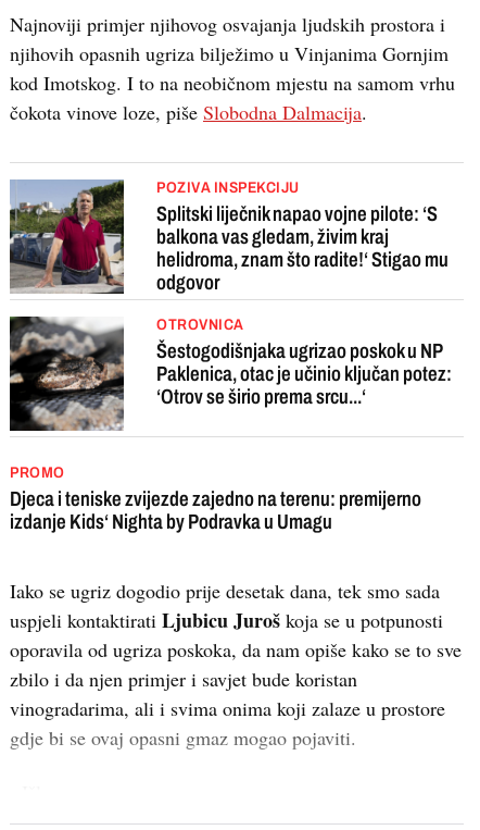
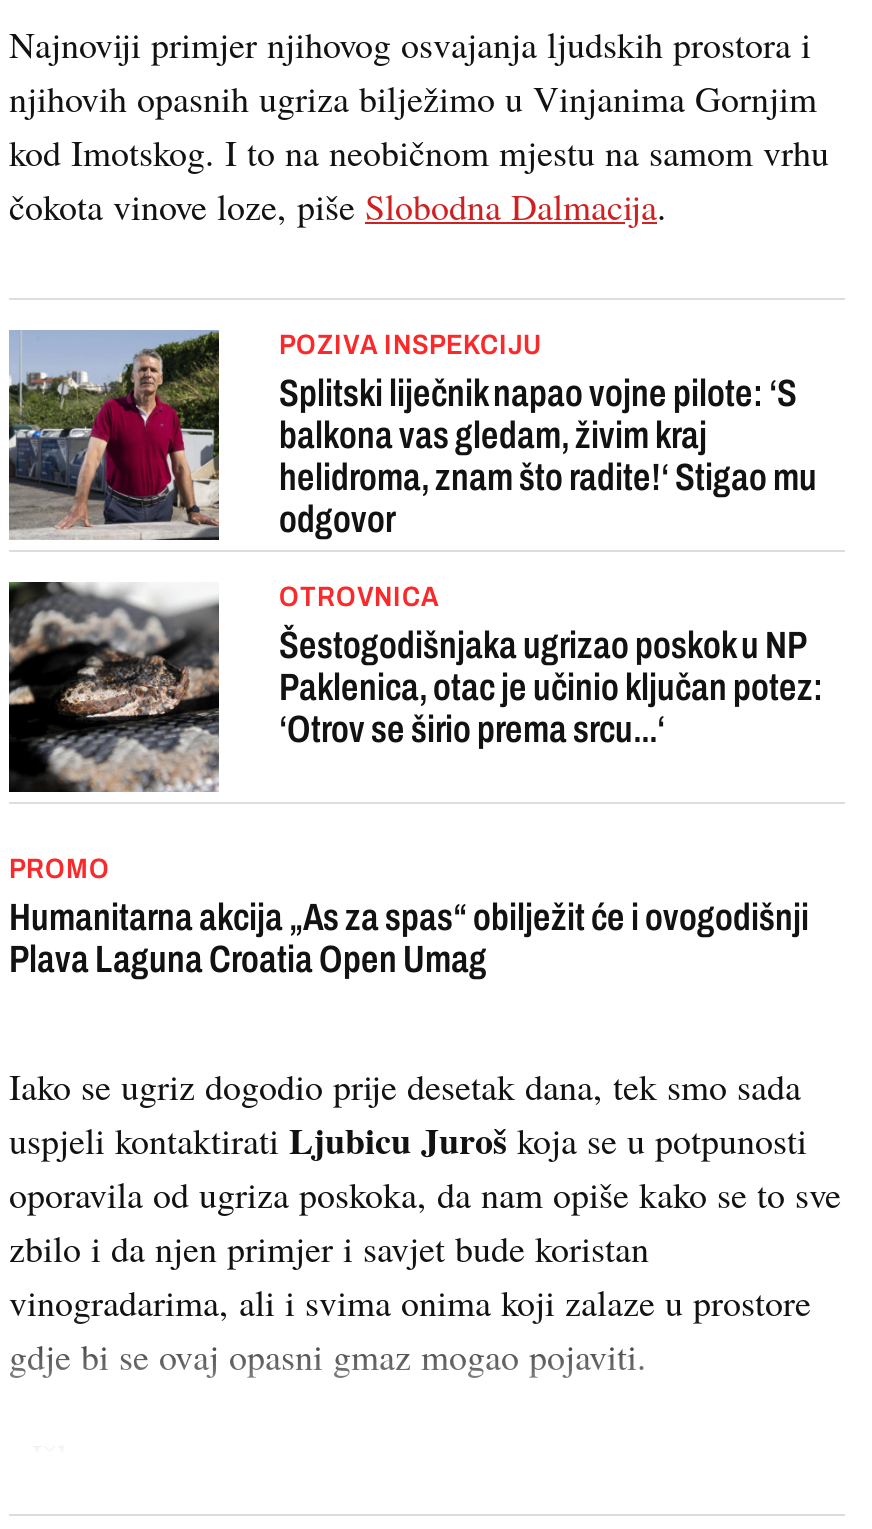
[10,487,421,533] Djeca i teniske zvijezde zajedno na terenu: premijerno | izdanje Kids‘ Nighta by Podravka u Umagu -> [9,896,809,980] Humanitarna akcija „As za spas“ obilježit će i ovogodišnji | Plava Laguna Croatia Open Umag

